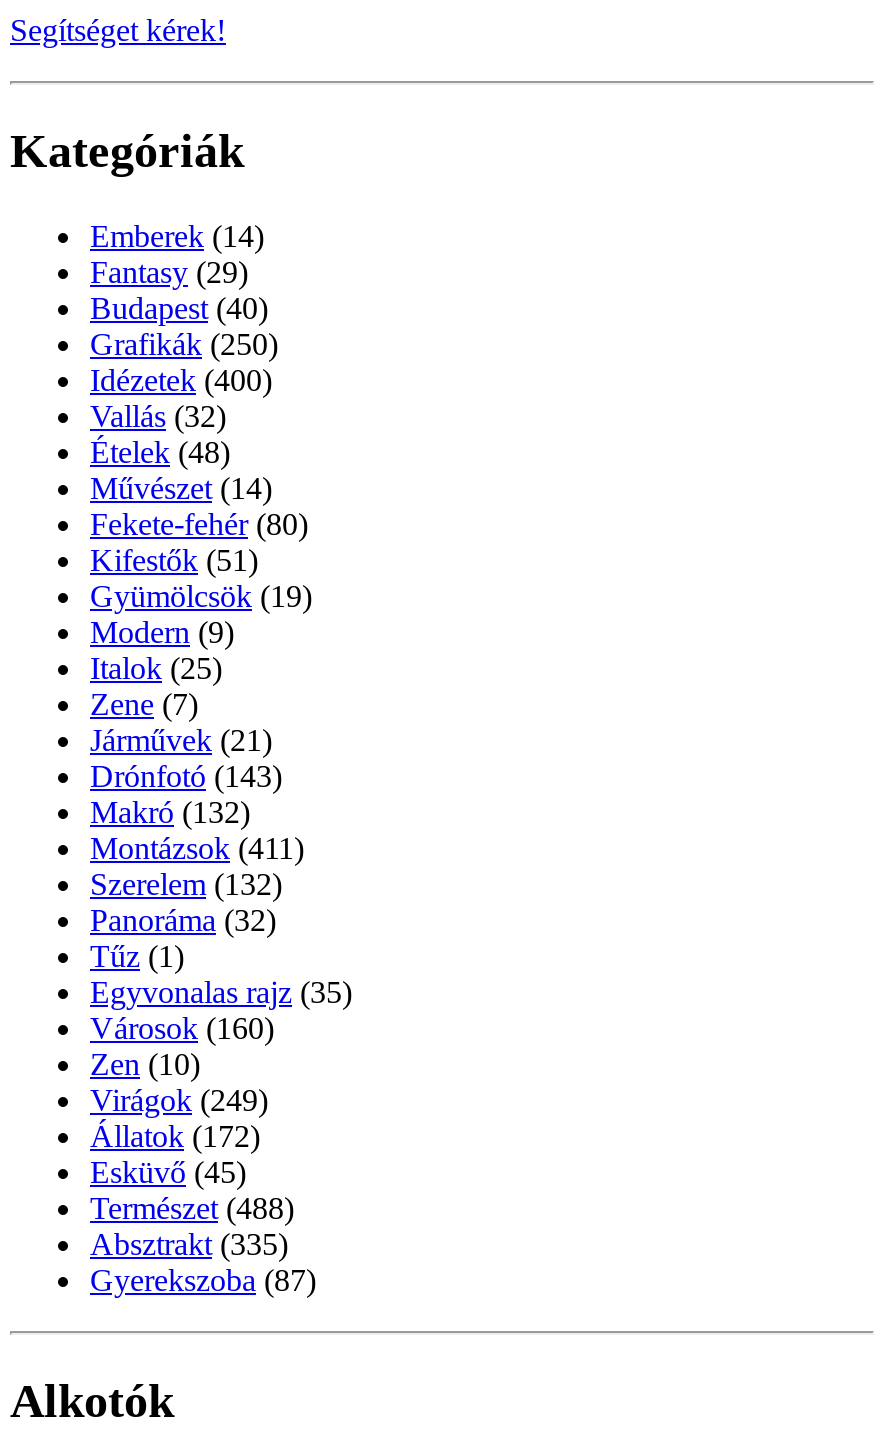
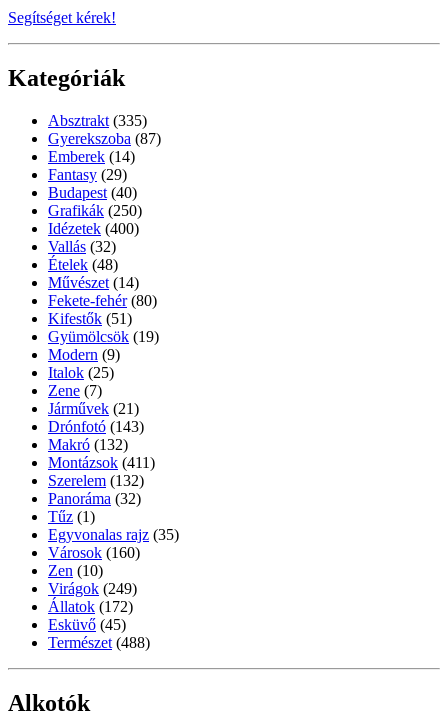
moved [90,219,352,1225] -> [48,148,179,651]: Emberek (14) | Fantasy (29) | Budapest (40) | ... | Esküvő (45) | Természet (488)
moved [90,1227,316,1297] -> [48,112,161,147]: Absztrakt (335) | Gyerekszoba (87)

